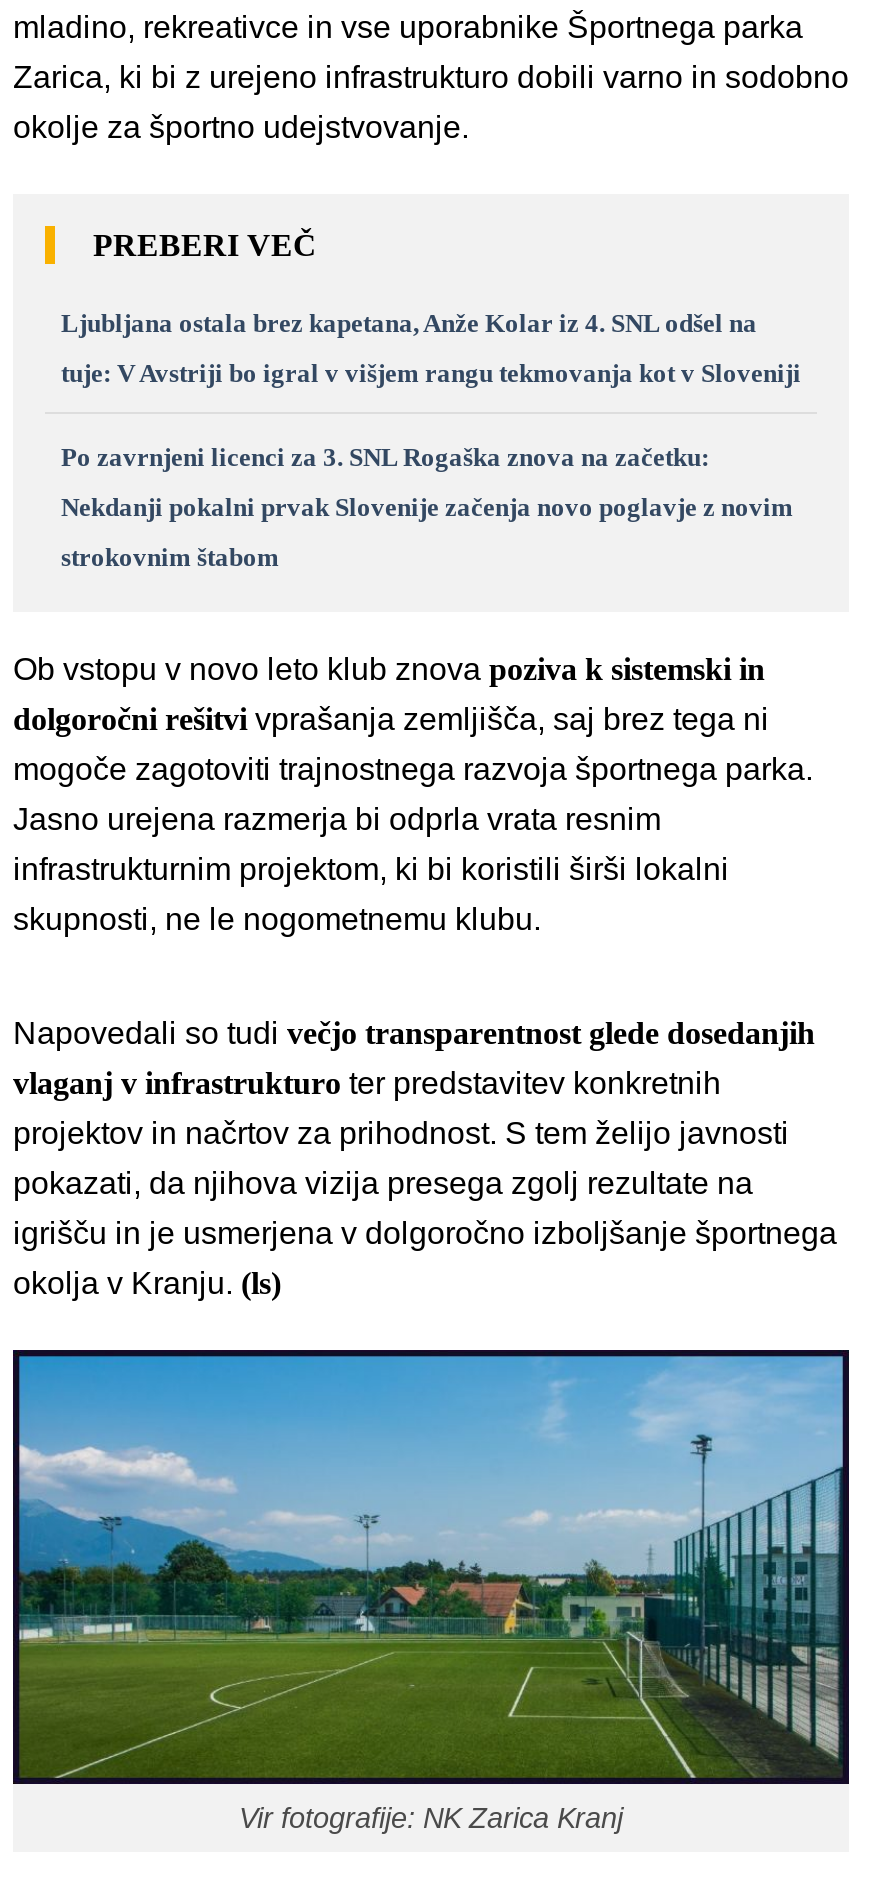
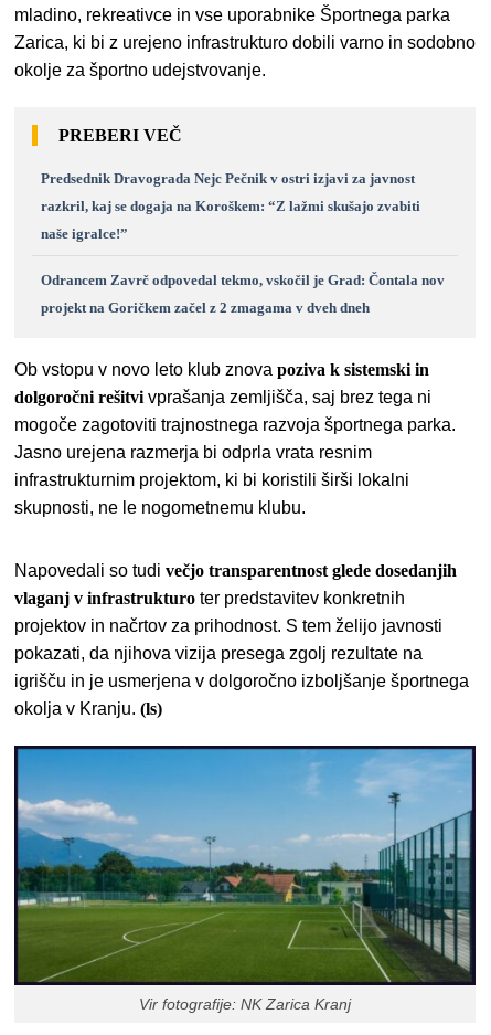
[61,310,757,338] Ljubljana ostala brez kapetana, Anže Kolar iz 4. SNL odšel na -> [41,171,415,186] Predsednik Dravograda Nejc Pečnik v ostri izjavi za javnost
[61,360,801,388] tuje: V Avstriji bo igral v višjem rangu tekmovanja kot v Sloveniji -> [41,199,420,214] razkril, kaj se dogaja na Koroškem: “Z lažmi skušajo zvabiti
[61,444,709,472] Po zavrnjeni licenci za 3. SNL Rogaška znova na začetku: -> [41,226,128,242] naše igralce!”
[61,494,793,522] Nekdanji pokalni prvak Slovenije začenja novo poglavje z novim -> [41,273,445,288] Odrancem Zavrč odpovedal tekmo, vskočil je Grad: Čontala nov
[61,544,279,572] strokovnim štabom -> [41,300,370,316] projekt na Goričkem začel z 2 zmagama v dveh dneh

